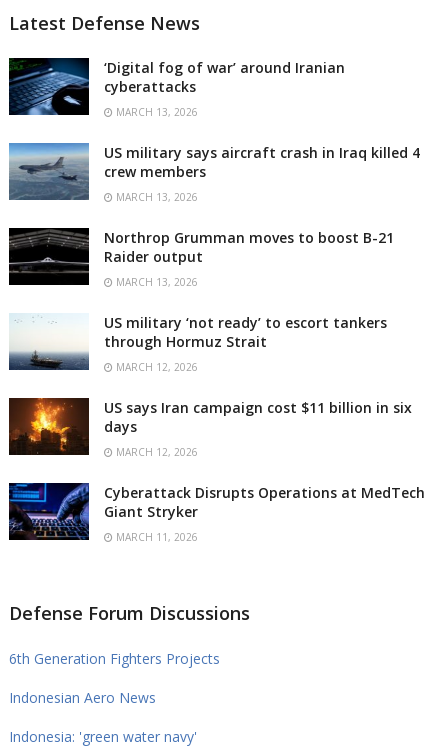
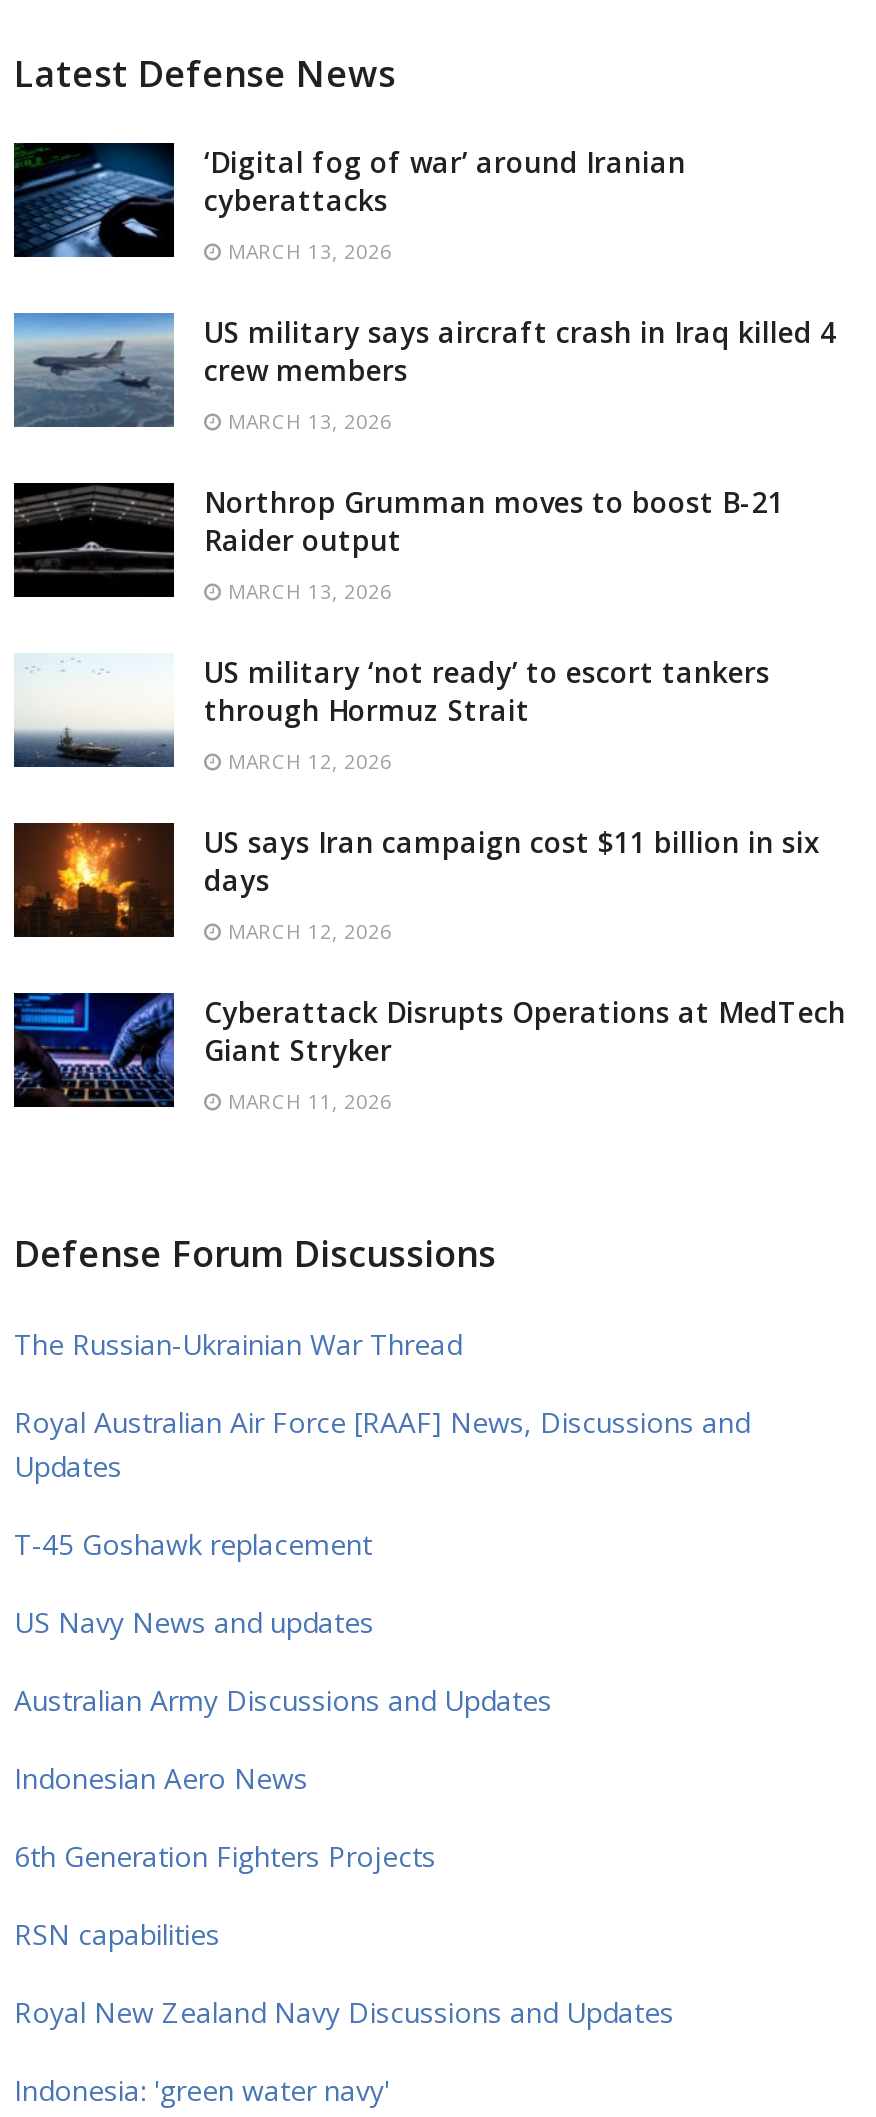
none -> [14,1325,750,1719] The Russian-Ukrainian War Thread | Royal Australian Air Force [RAAF] News, Discussions and | Updates | T-45 Goshawk replacement | US Navy News and updates | Australian Army Discussions and Updates
none -> [14,1915,674,2031] RSN capabilities | Royal New Zealand Navy Discussions and Updates
moved [9,688,156,707] -> [14,1759,308,1797]: Indonesian Aero News

